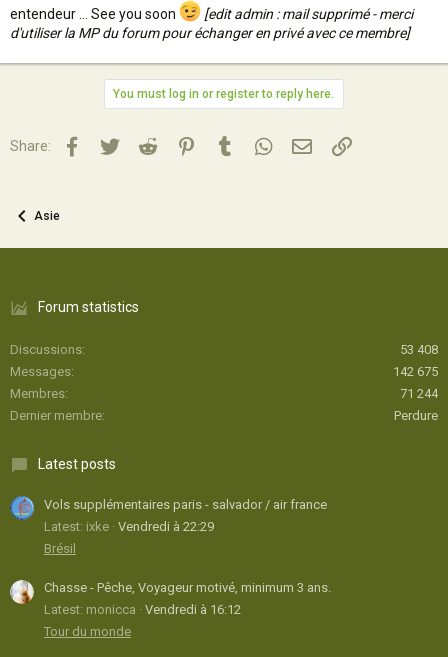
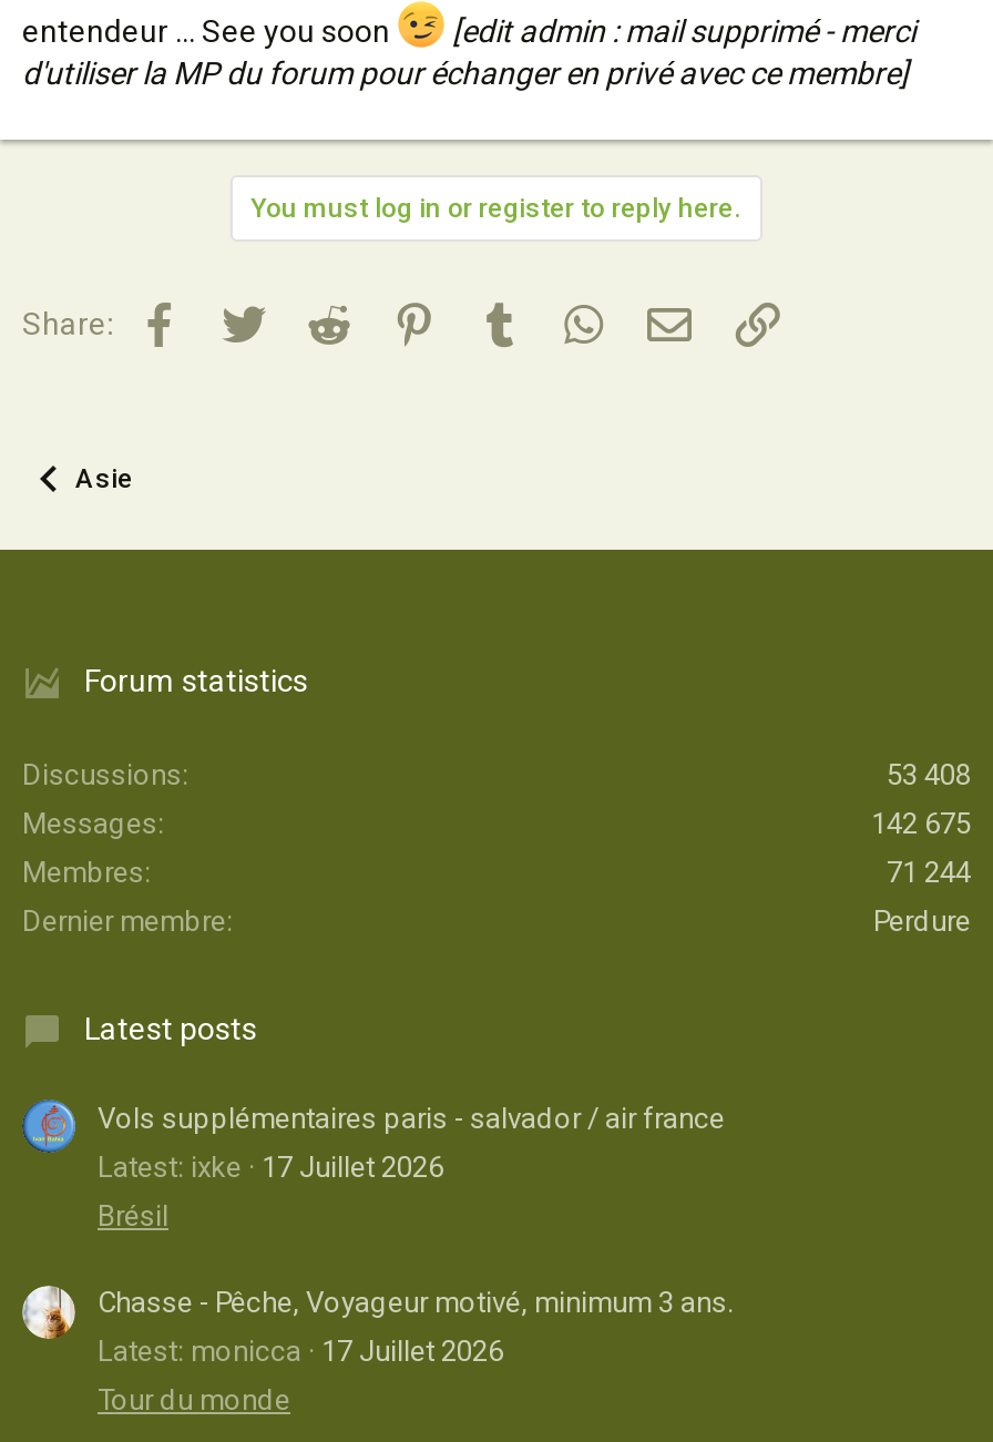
[44,519,214,534] Latest: ixke Vendredi à 22:29 -> [98,1150,443,1183] Latest: ixke 17 Juillet 2026
[44,602,241,617] Latest: monicca Vendredi à 16:12 -> [98,1335,503,1368] Latest: monicca 17 Juillet 2026

